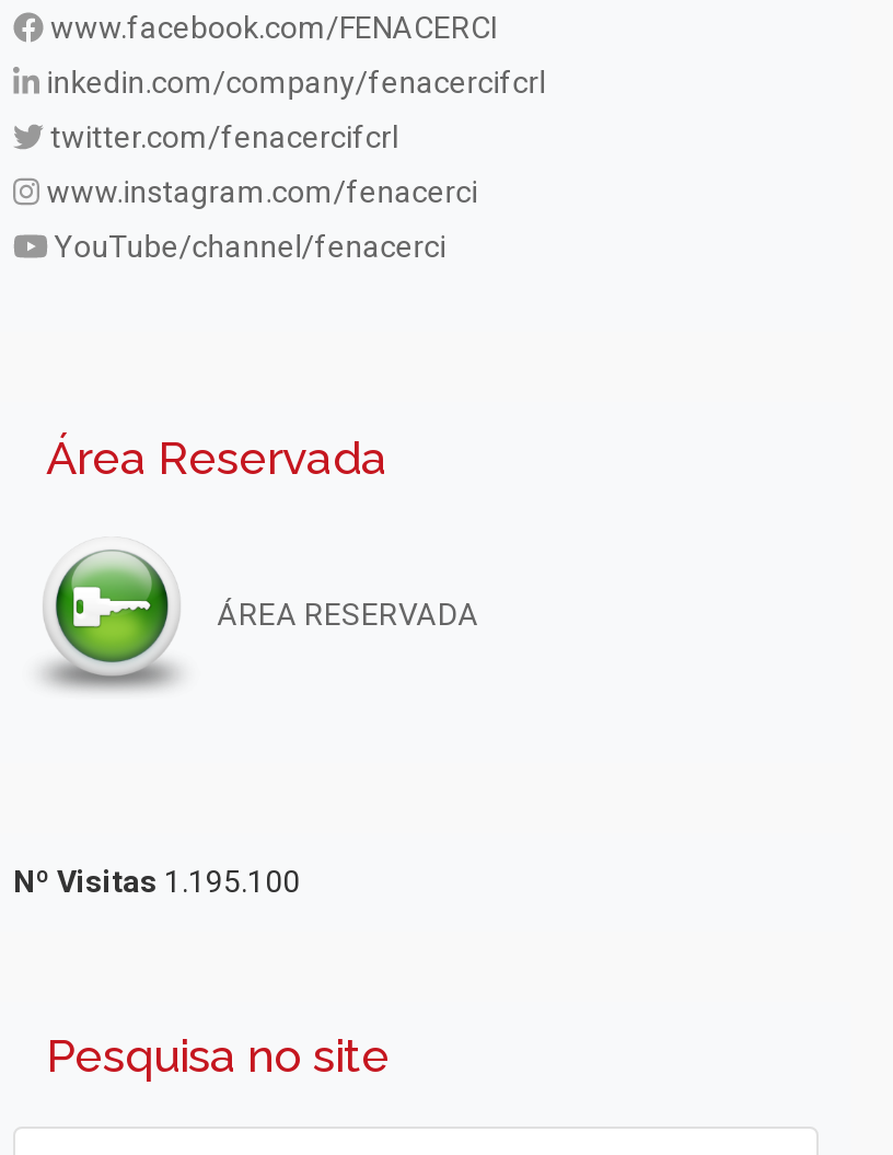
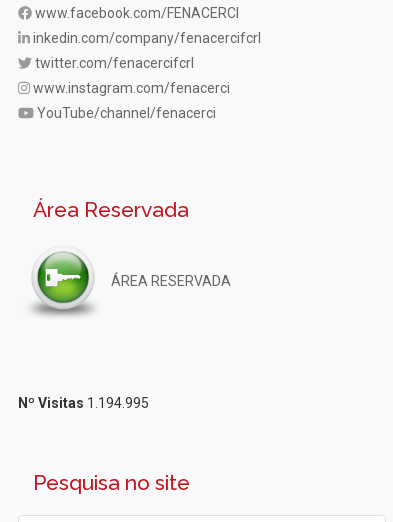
[13,863,300,898] Nº Visitas 1.195.100 -> [18,394,149,410] Nº Visitas 1.194.995

